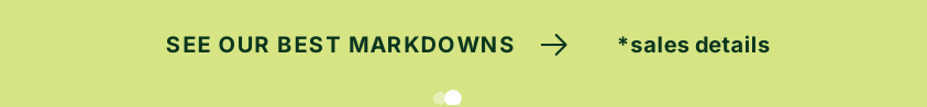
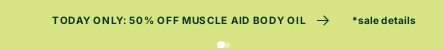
[166,31,771,57] SEE OUR BEST MARKDOWNS | *sales details -> [52,14,416,26] TODAY ONLY: 50% OFF MUSCLE AID BODY OIL | *sale details

